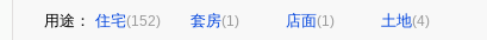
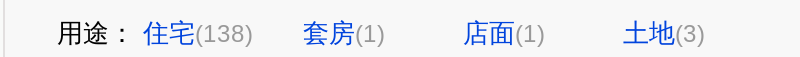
[44,12,239,29] 用途： 住宅(152) 套房(1) -> [57,18,385,48] 用途： 住宅(138) 套房(1)
[381,12,430,29] 土地(4) -> [623,18,705,48] 土地(3)

